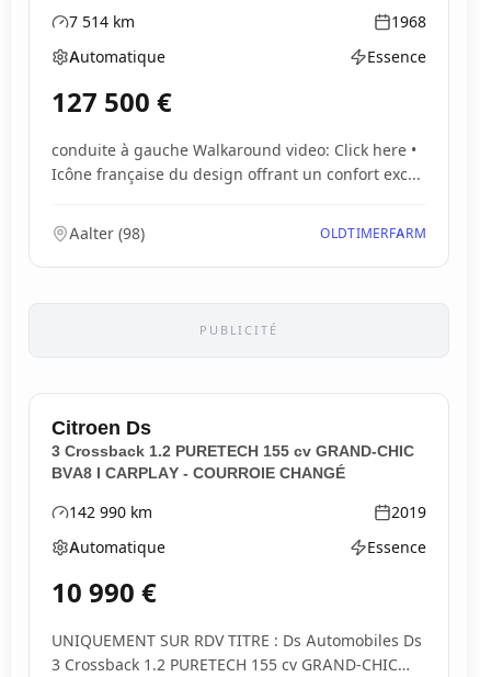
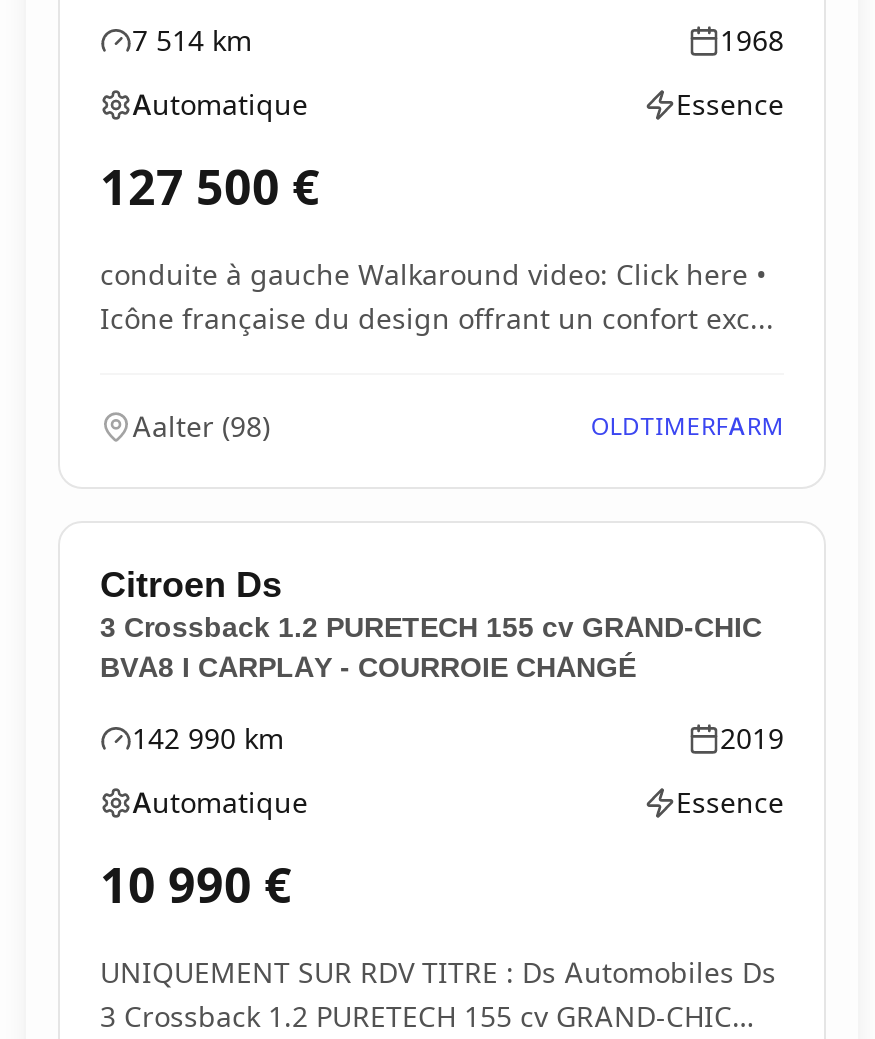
[199,323,279,338] PUBLICITÉ -> none

